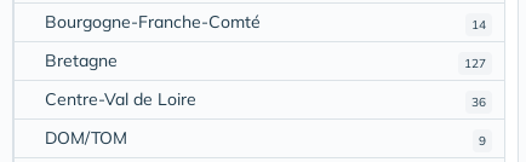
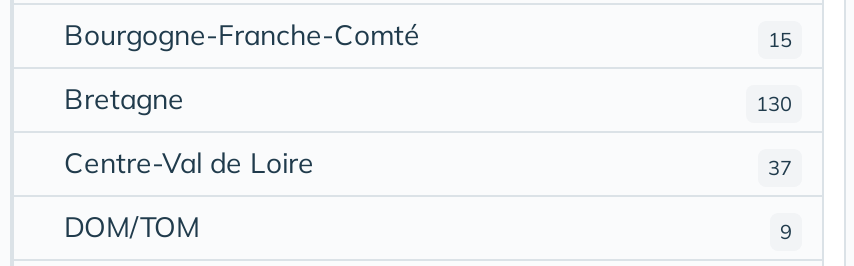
[471,17,486,32] 14 -> [768,27,792,53] 15
[464,55,486,71] 127 -> [756,91,792,117] 130
[471,94,486,110] 36 -> [768,155,792,181] 37

